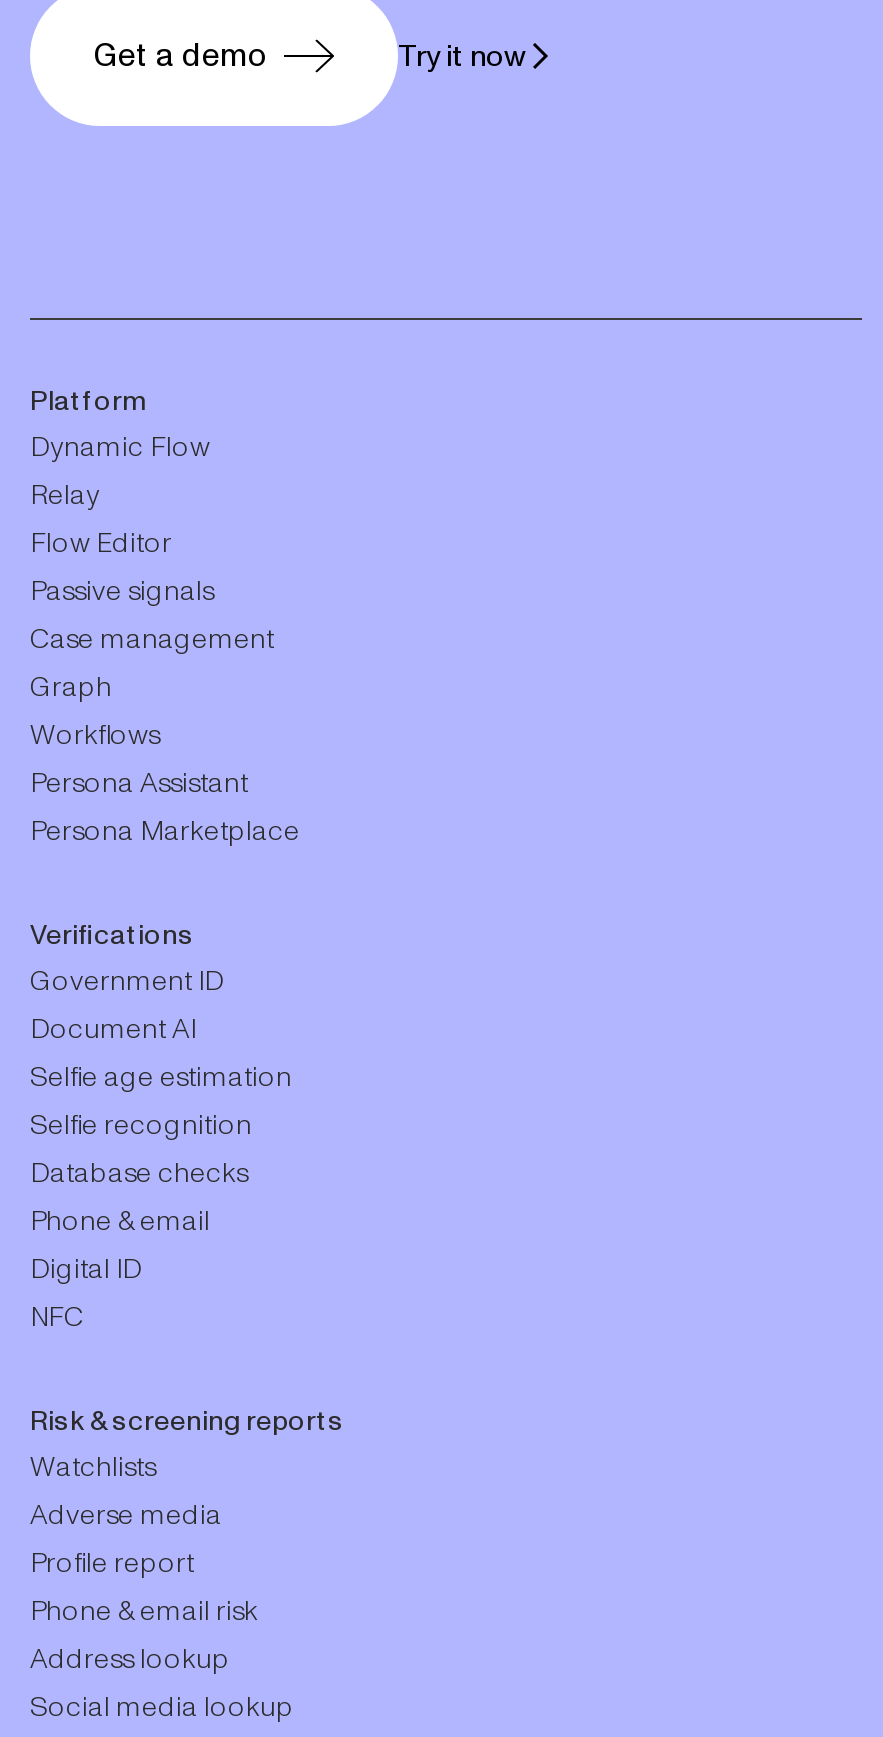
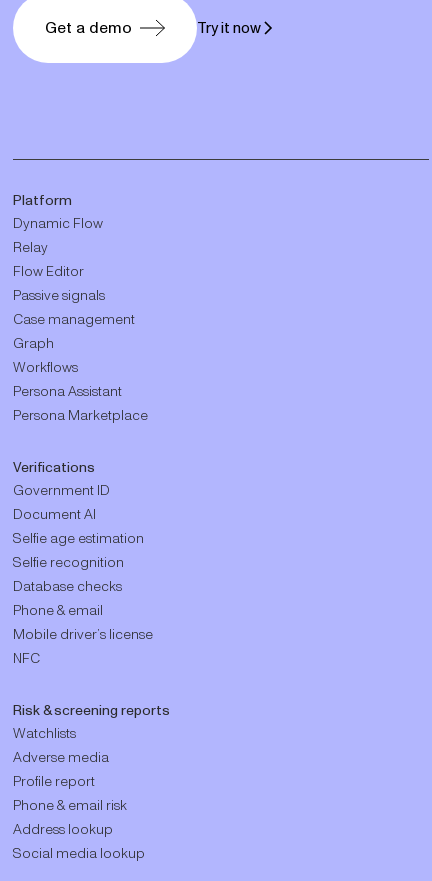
[30,1256,142,1284] Digital ID -> [13,628,153,642] Mobile driver’s license

